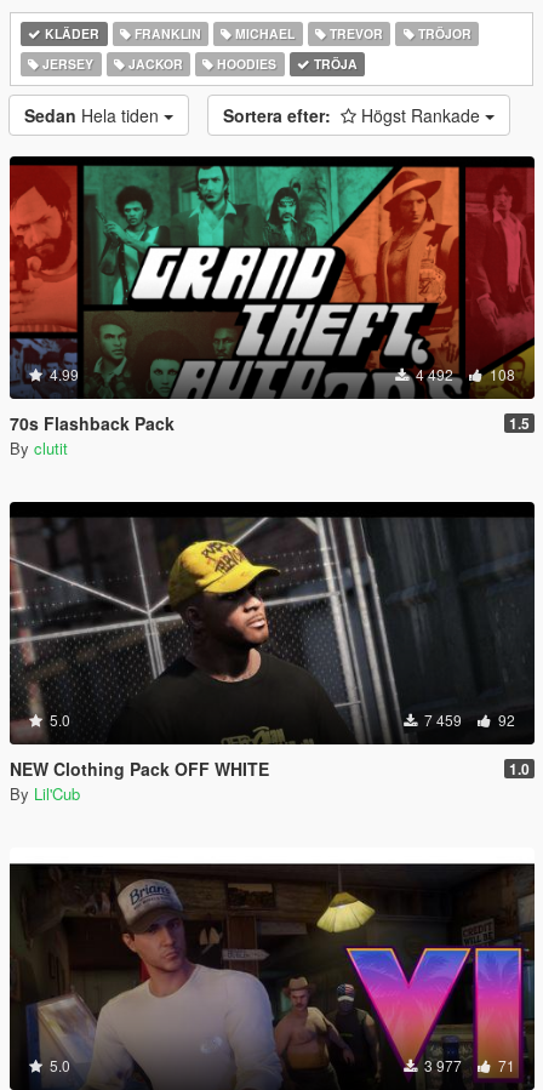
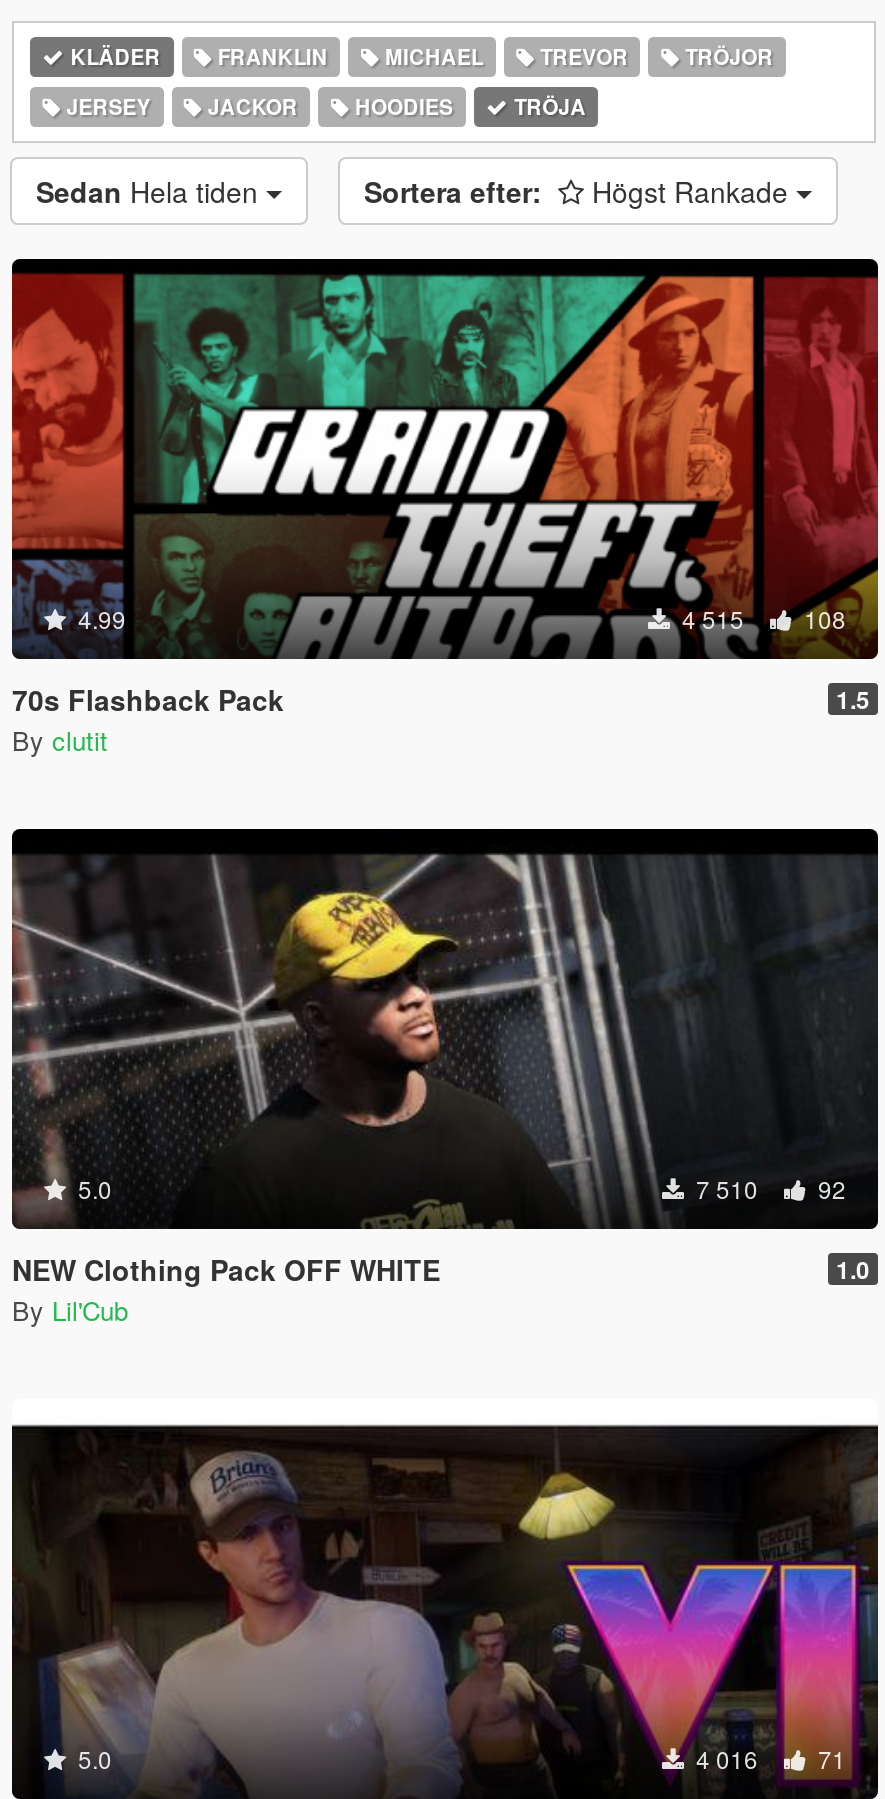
[412,364,515,384] 4 492 108 -> [676,601,846,635] 4 515 108
[421,709,515,730] 7 459 92 -> [690,1171,846,1205] 7 510 92
[421,1055,515,1075] 3 977 71 -> [690,1741,846,1775] 4 016 71

